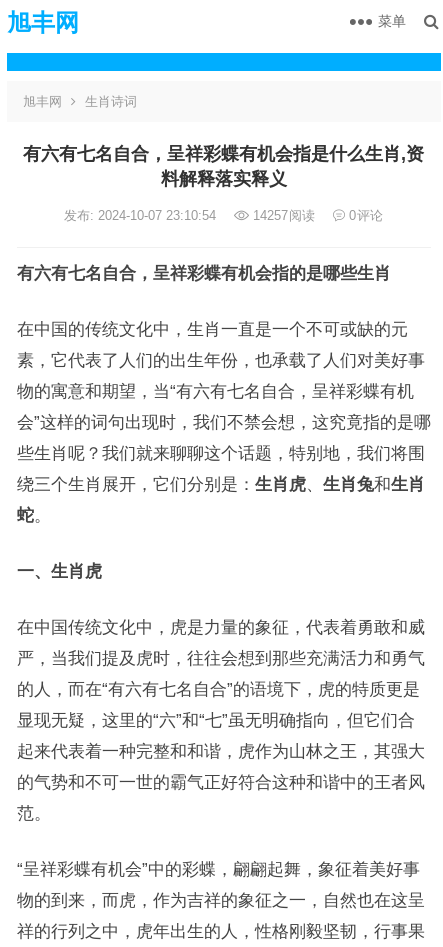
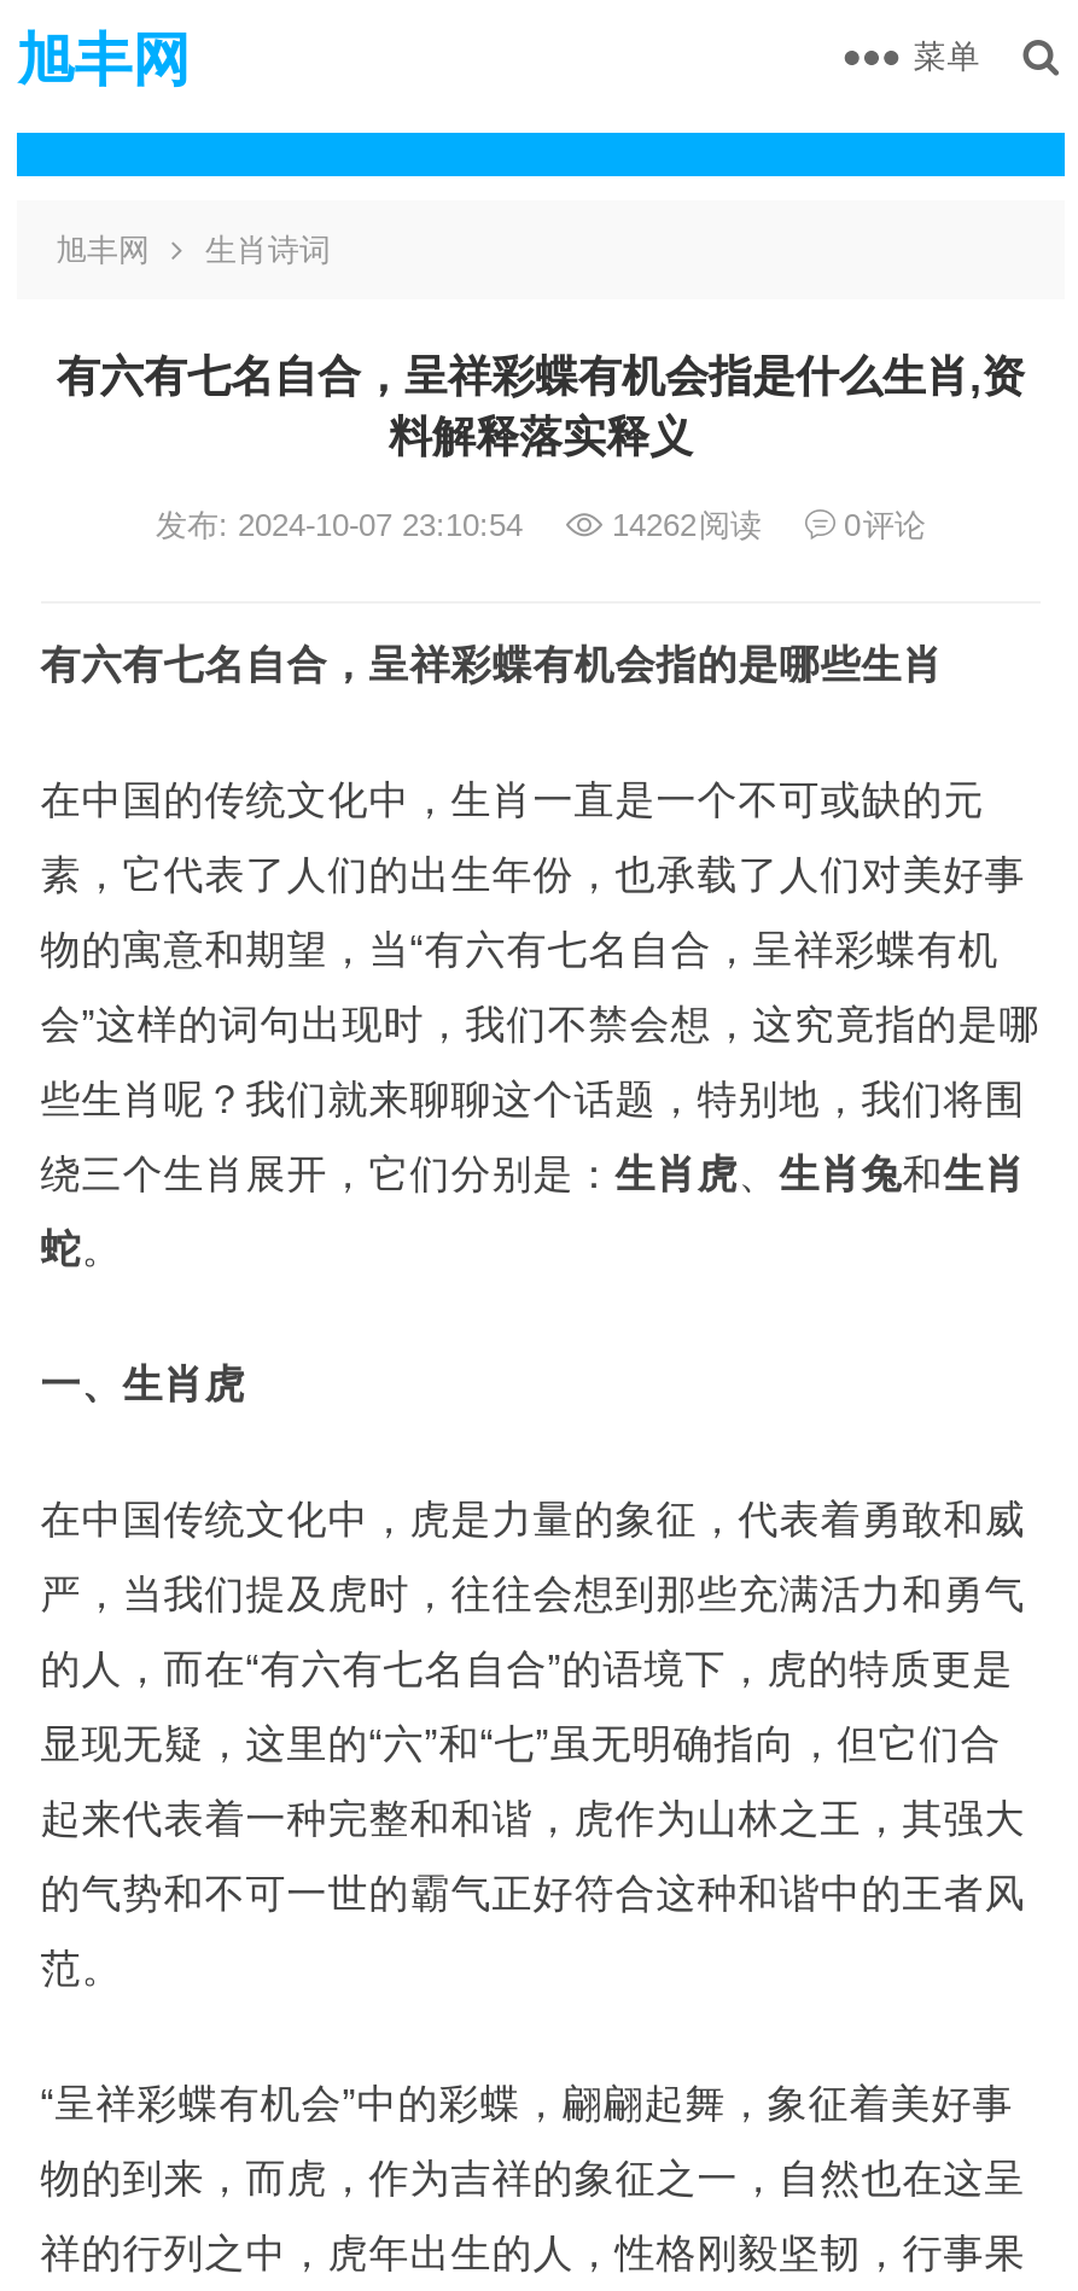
[64,208,383,223] 发布: 2024-10-07 23:10:54 14257阅读 0评论 -> [156,507,926,543] 发布: 2024-10-07 23:10:54 14262阅读 0评论

